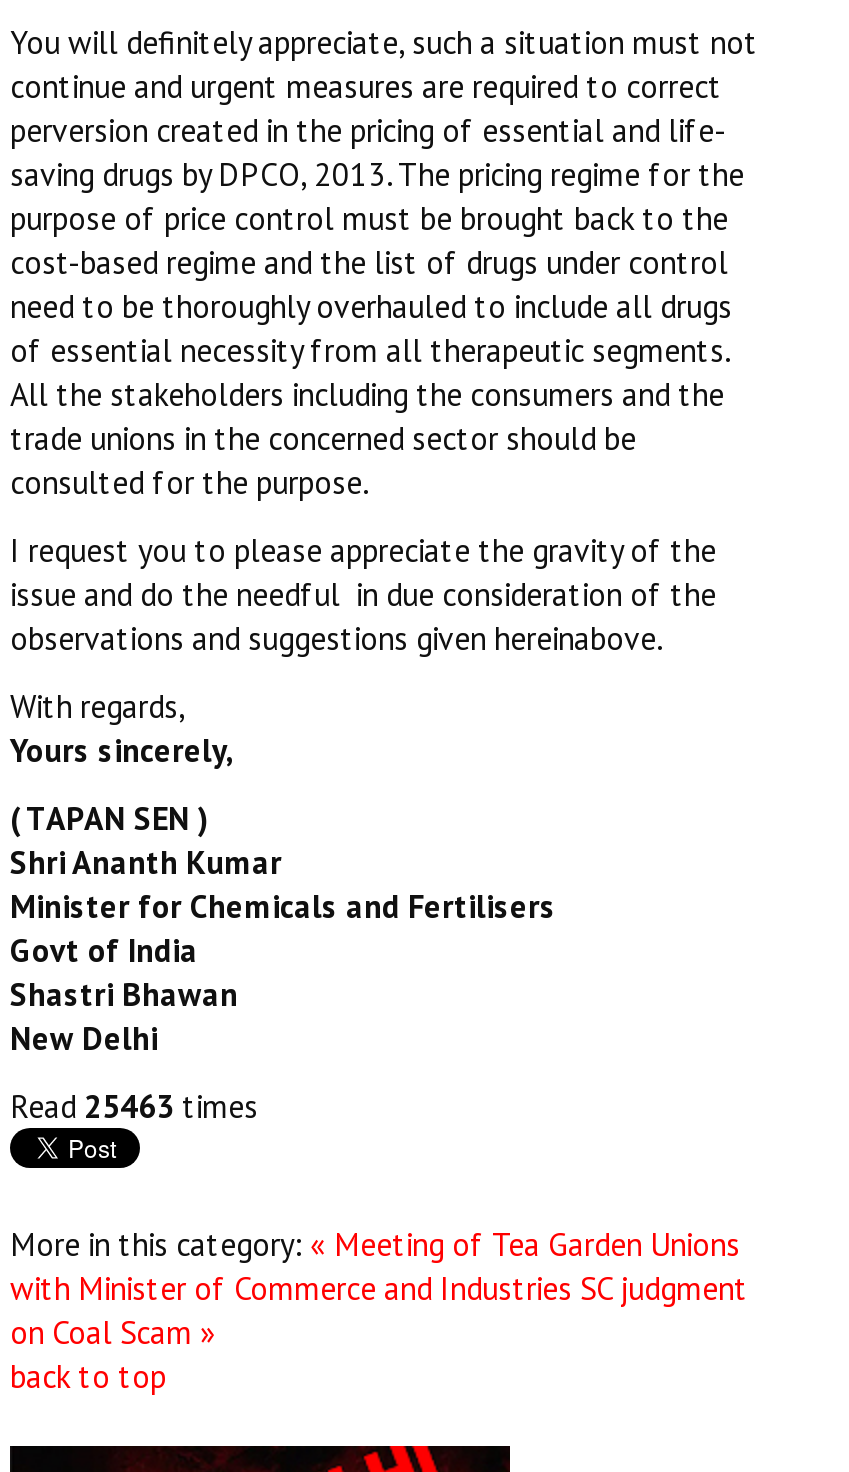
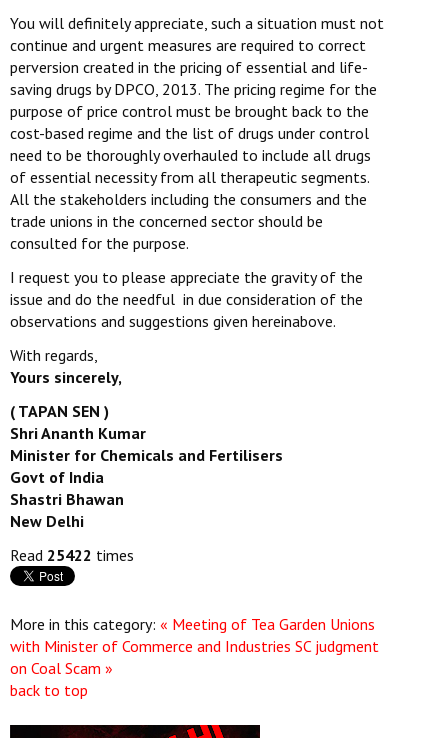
[10,1086,258,1126] Read 25463 times -> [10,545,134,565] Read 25422 times

